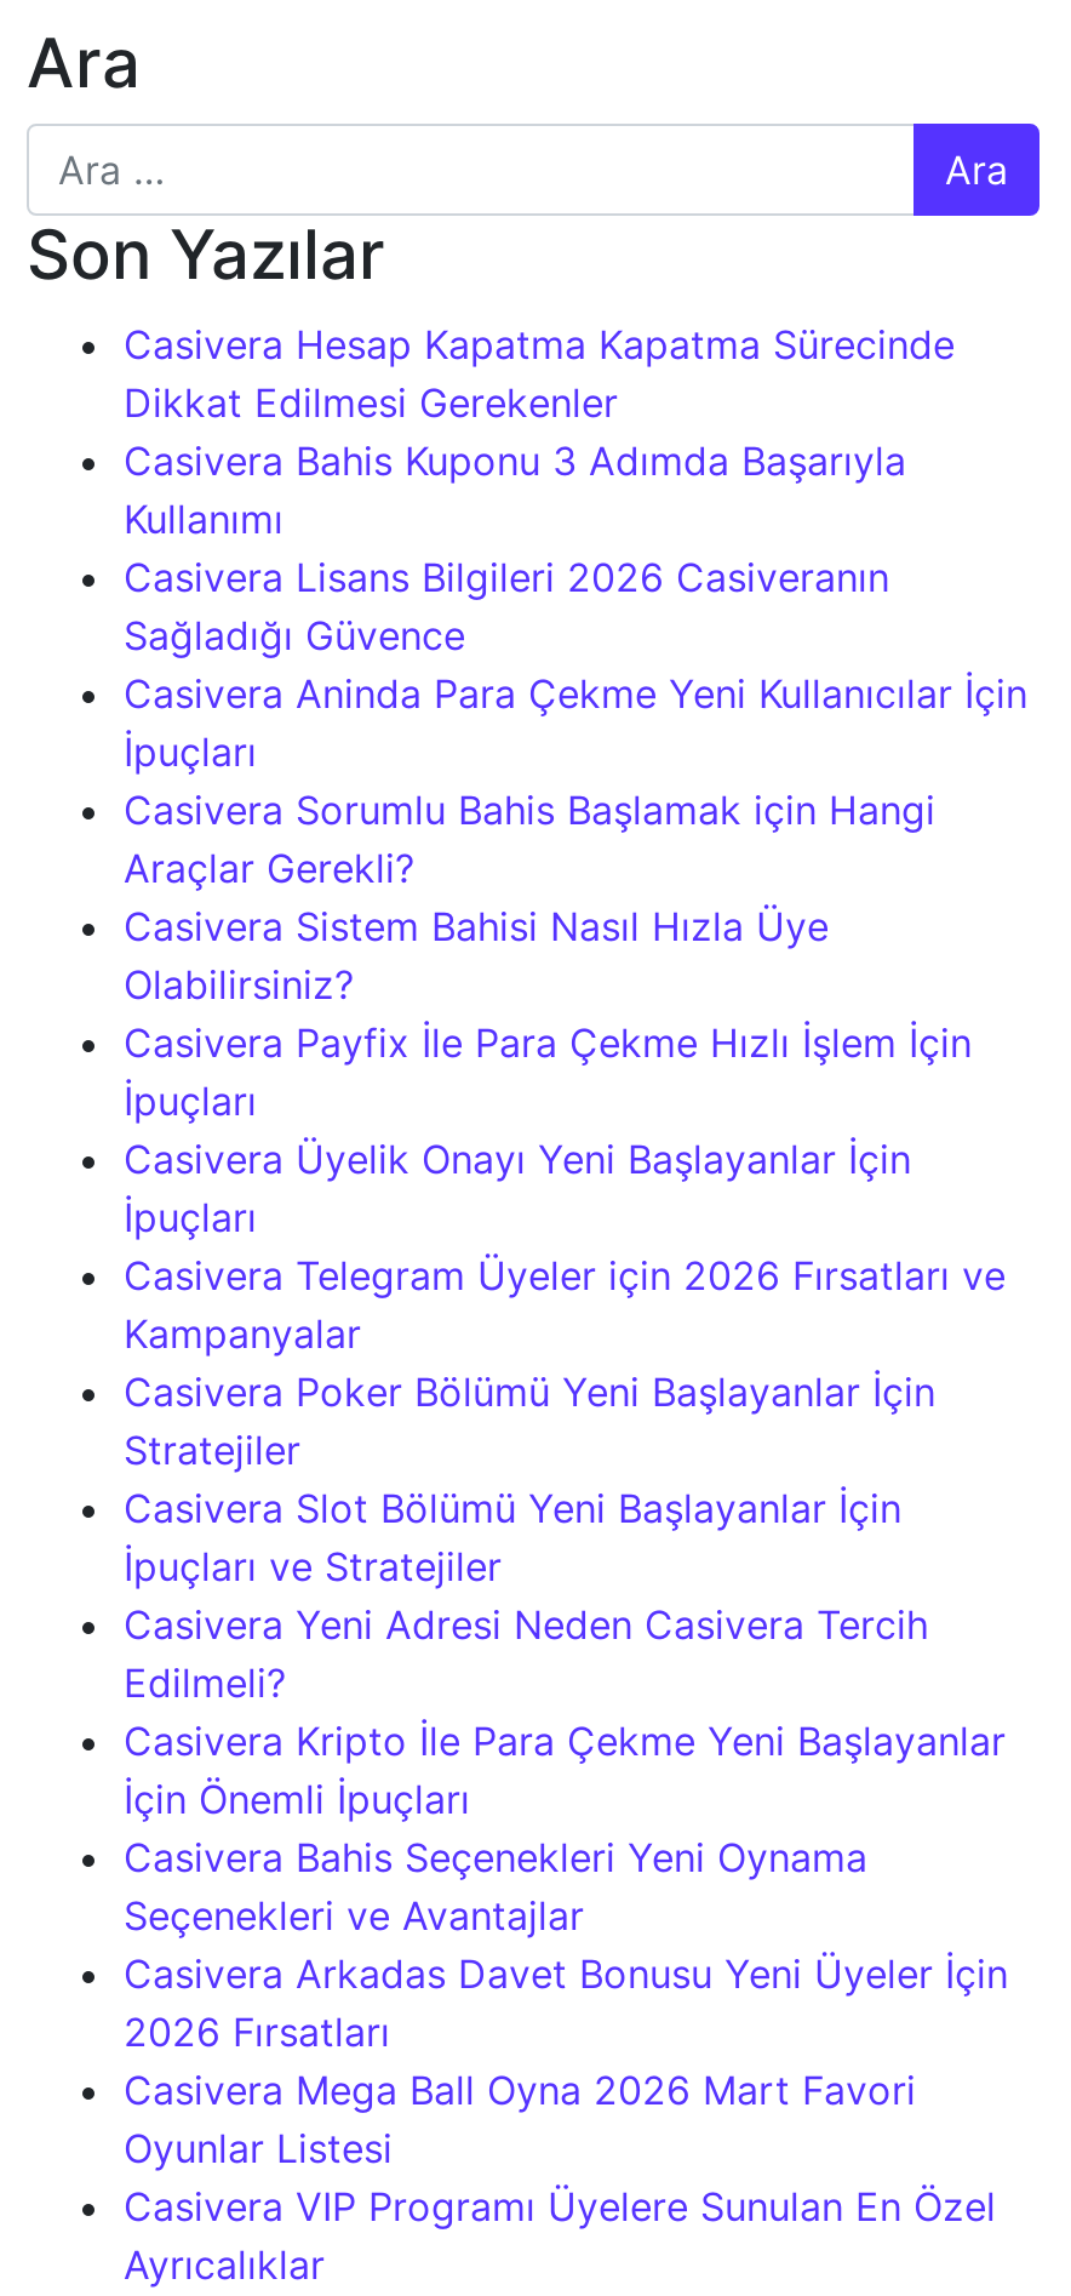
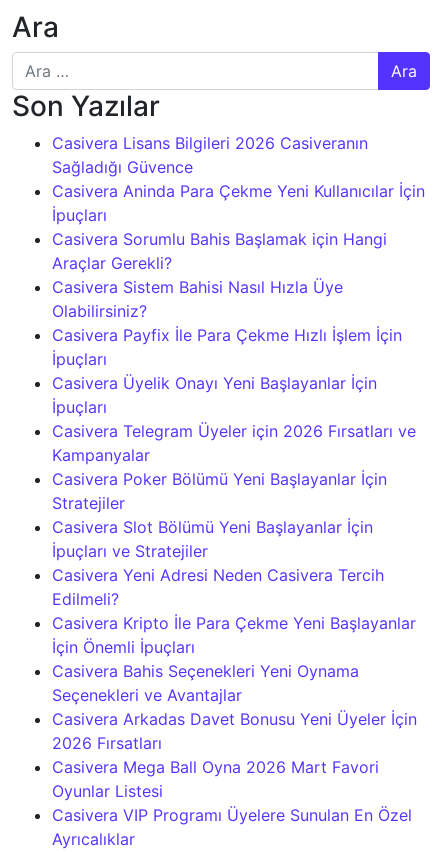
[124,320,955,543] Casivera Hesap Kapatma Kapatma Sürecinde | Dikkat Edilmesi Gerekenler | Casivera Bahis Kuponu 3 Adımda Başarıyla | Kullanımı -> none

